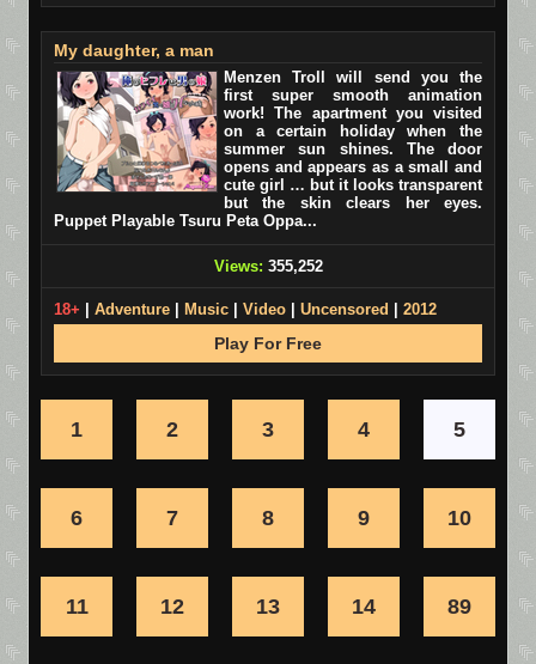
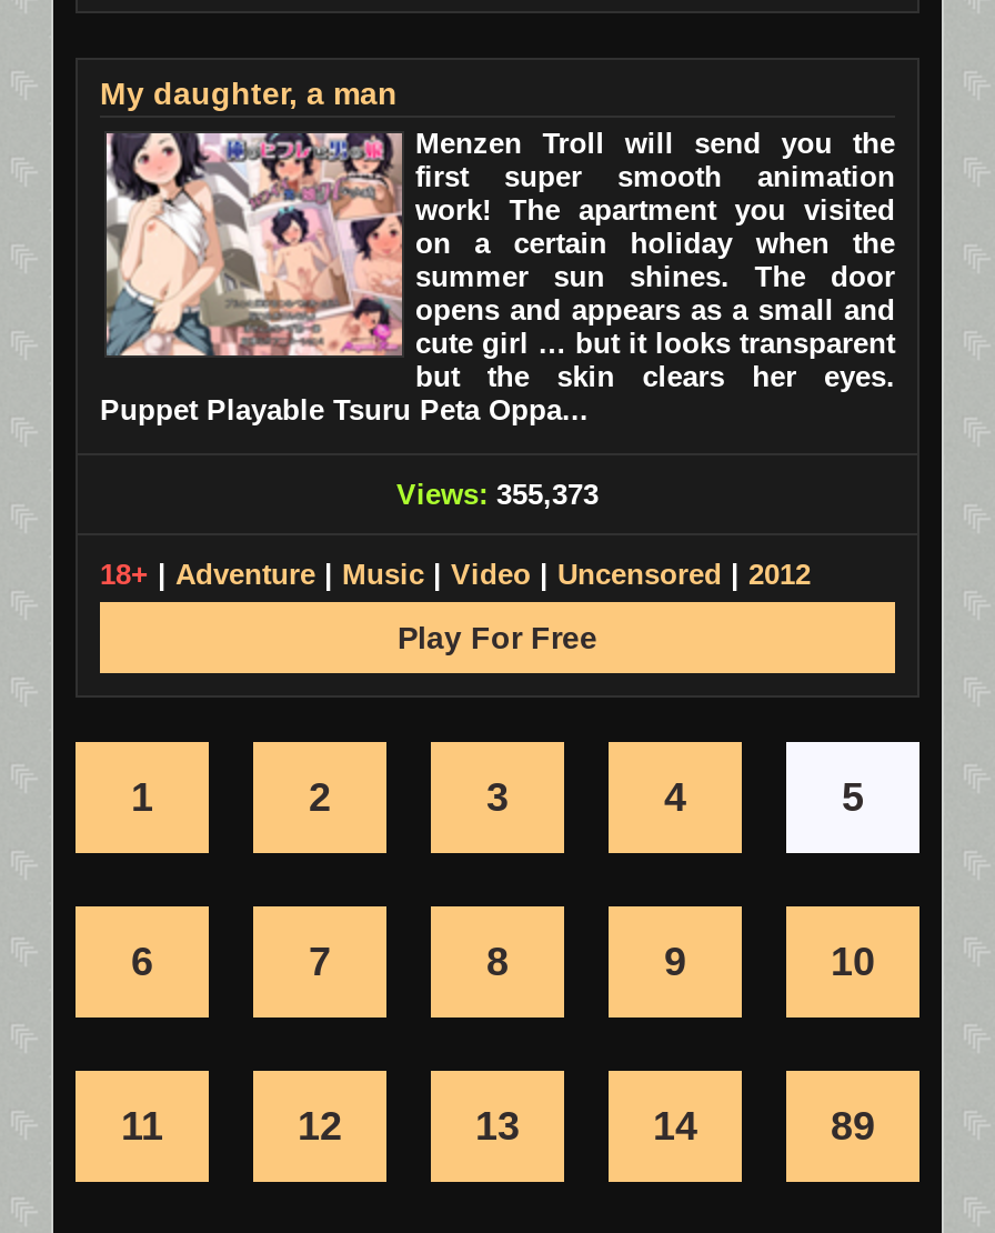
[214,257,322,275] Views: 355,252 -> [396,478,599,511] Views: 355,373

